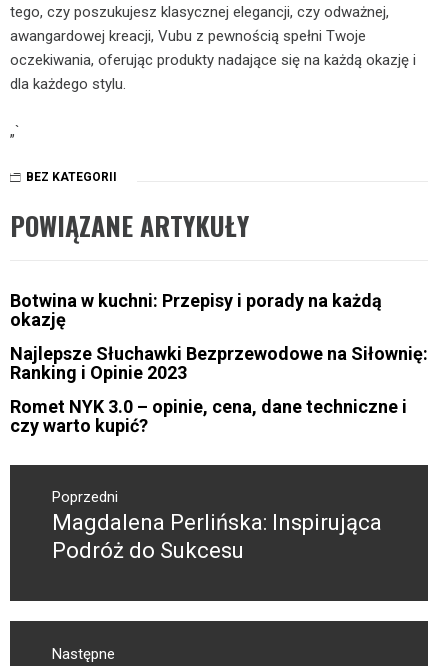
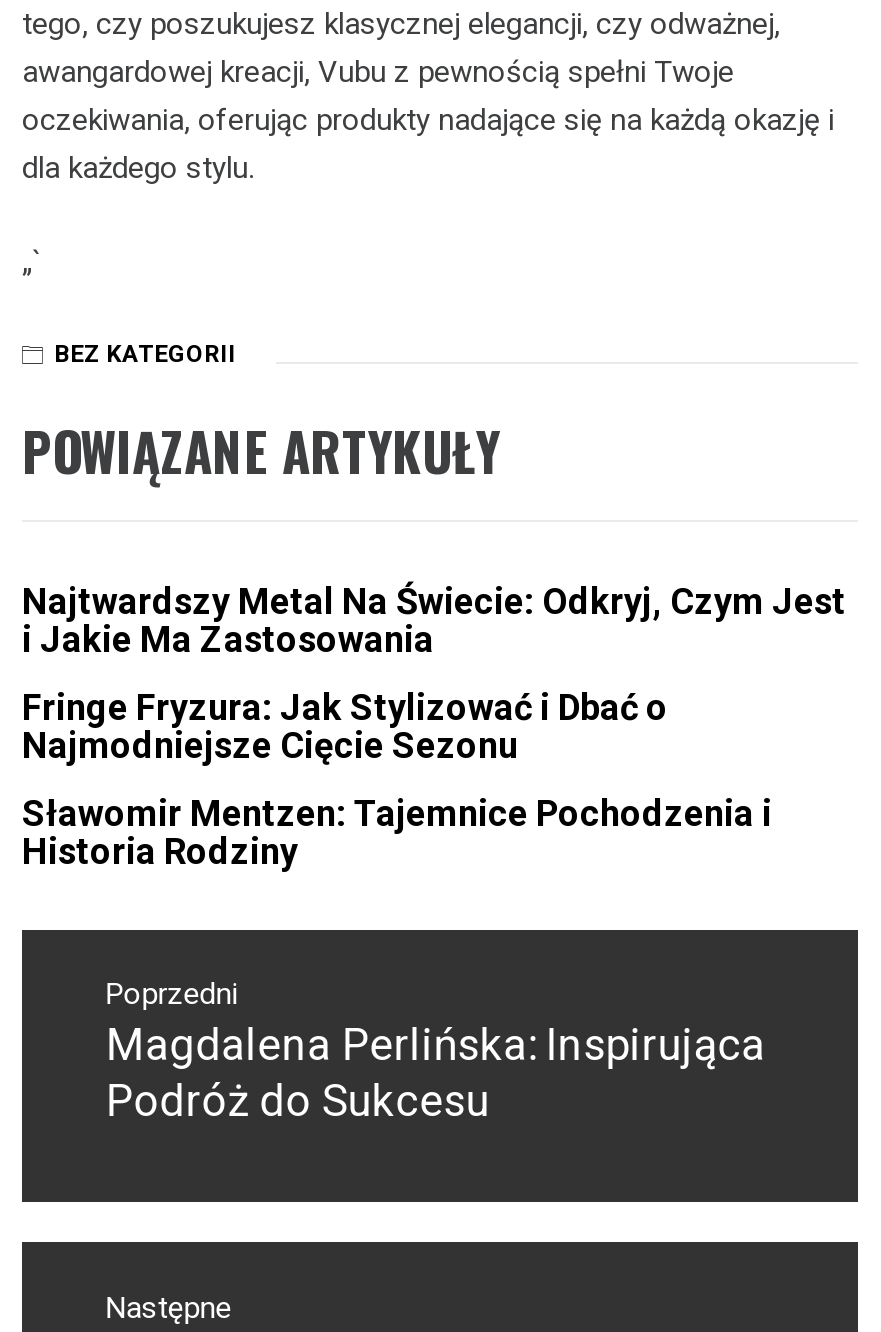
[10,289,382,329] Botwina w kuchni: Przepisy i porady na każdą | okazję -> [22,579,846,659] Najtwardszy Metal Na Świecie: Odkryj, Czym Jest | i Jakie Ma Zastosowania
[10,342,428,382] Najlepsze Słuchawki Bezprzewodowe na Siłownię: | Ranking i Opinie 2023 -> [22,685,668,765] Fringe Fryzura: Jak Stylizować i Dbać o | Najmodniejsze Cięcie Sezonu
[10,395,407,435] Romet NYK 3.0 – opinie, cena, dane techniczne i | czy warto kupić? -> [22,791,772,871] Sławomir Mentzen: Tajemnice Pochodzenia i | Historia Rodziny

